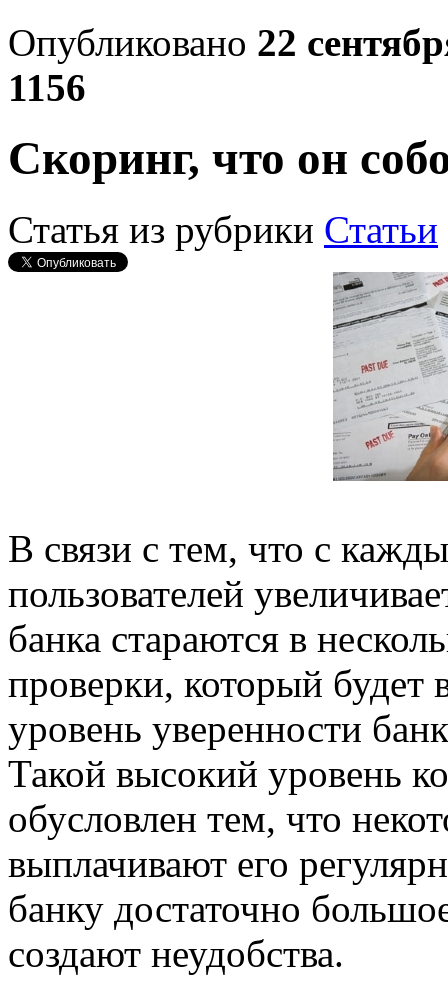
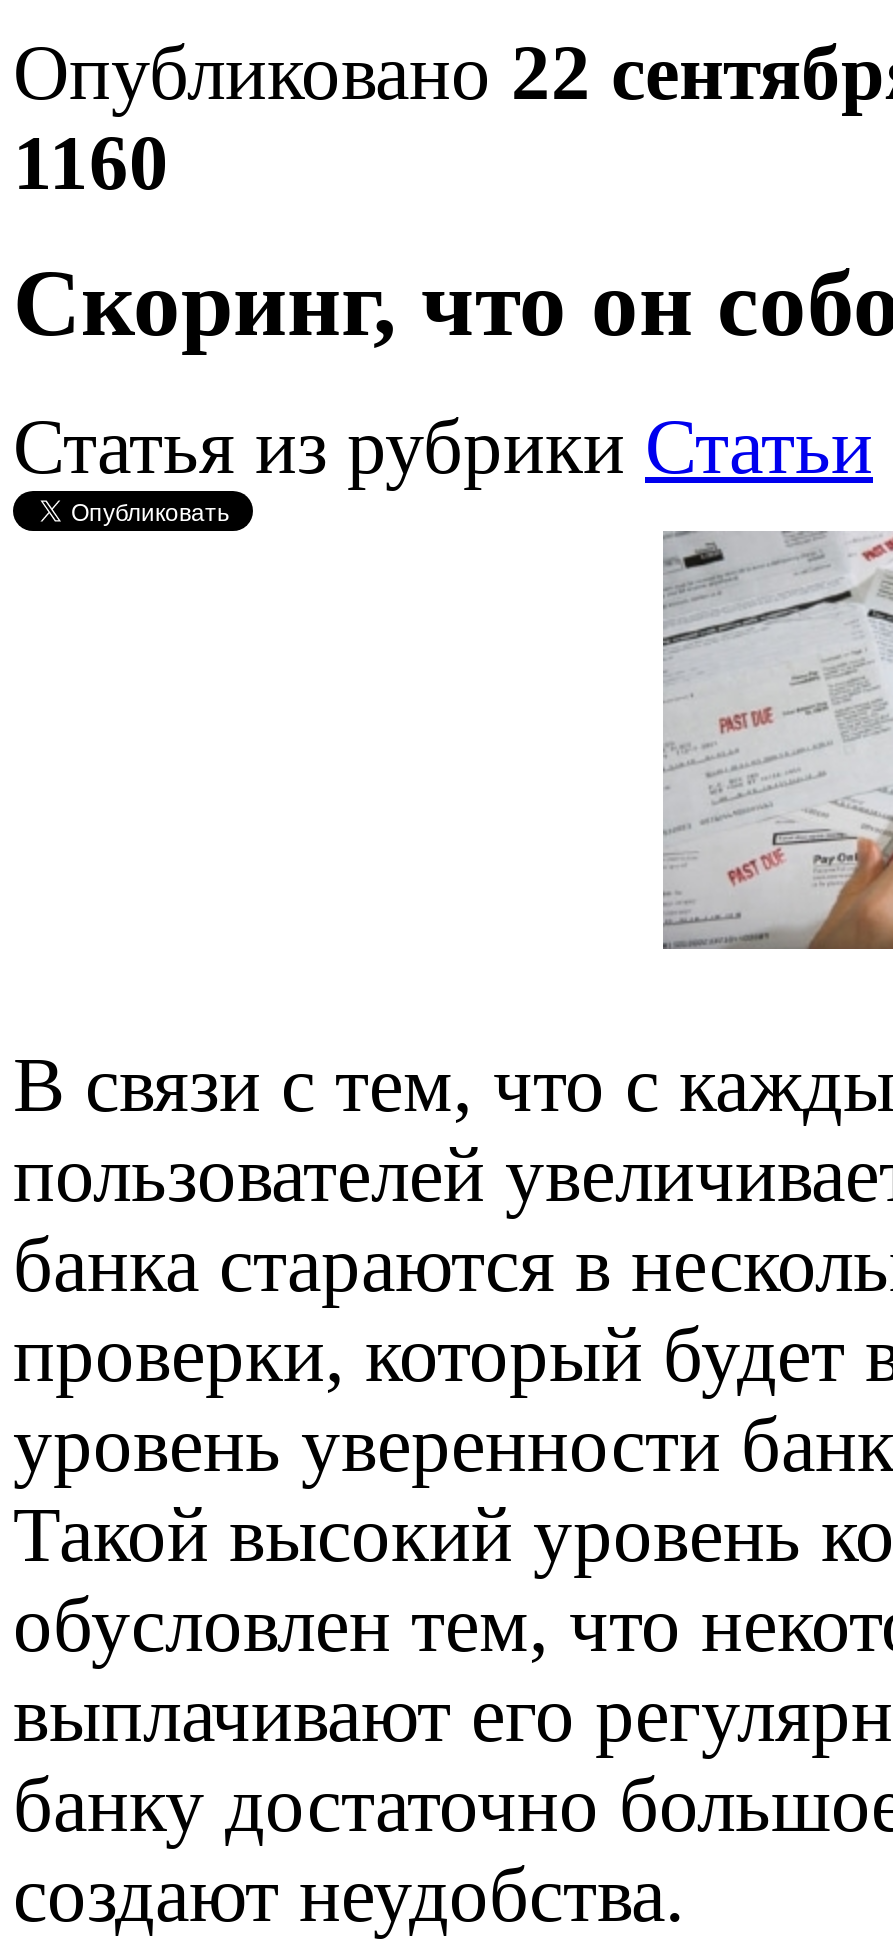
[8,66,86,109] 1156 -> [13,119,169,205] 1160

